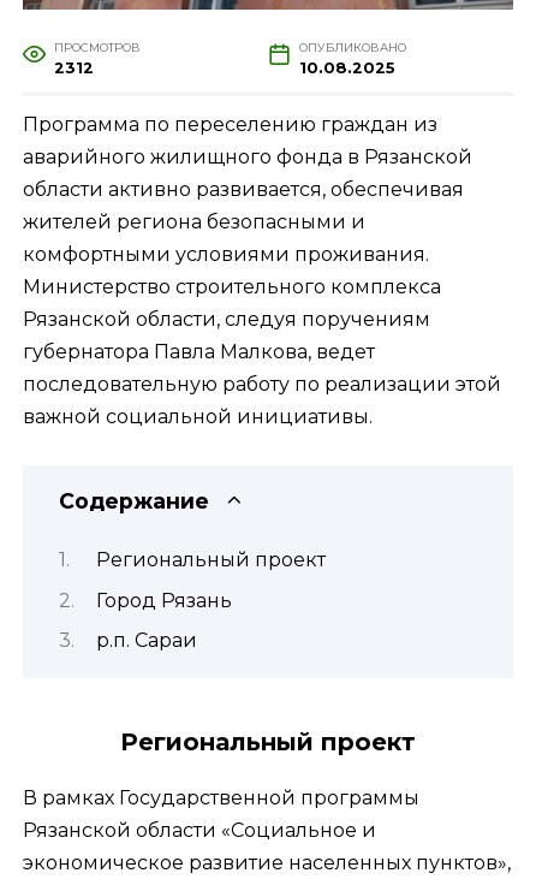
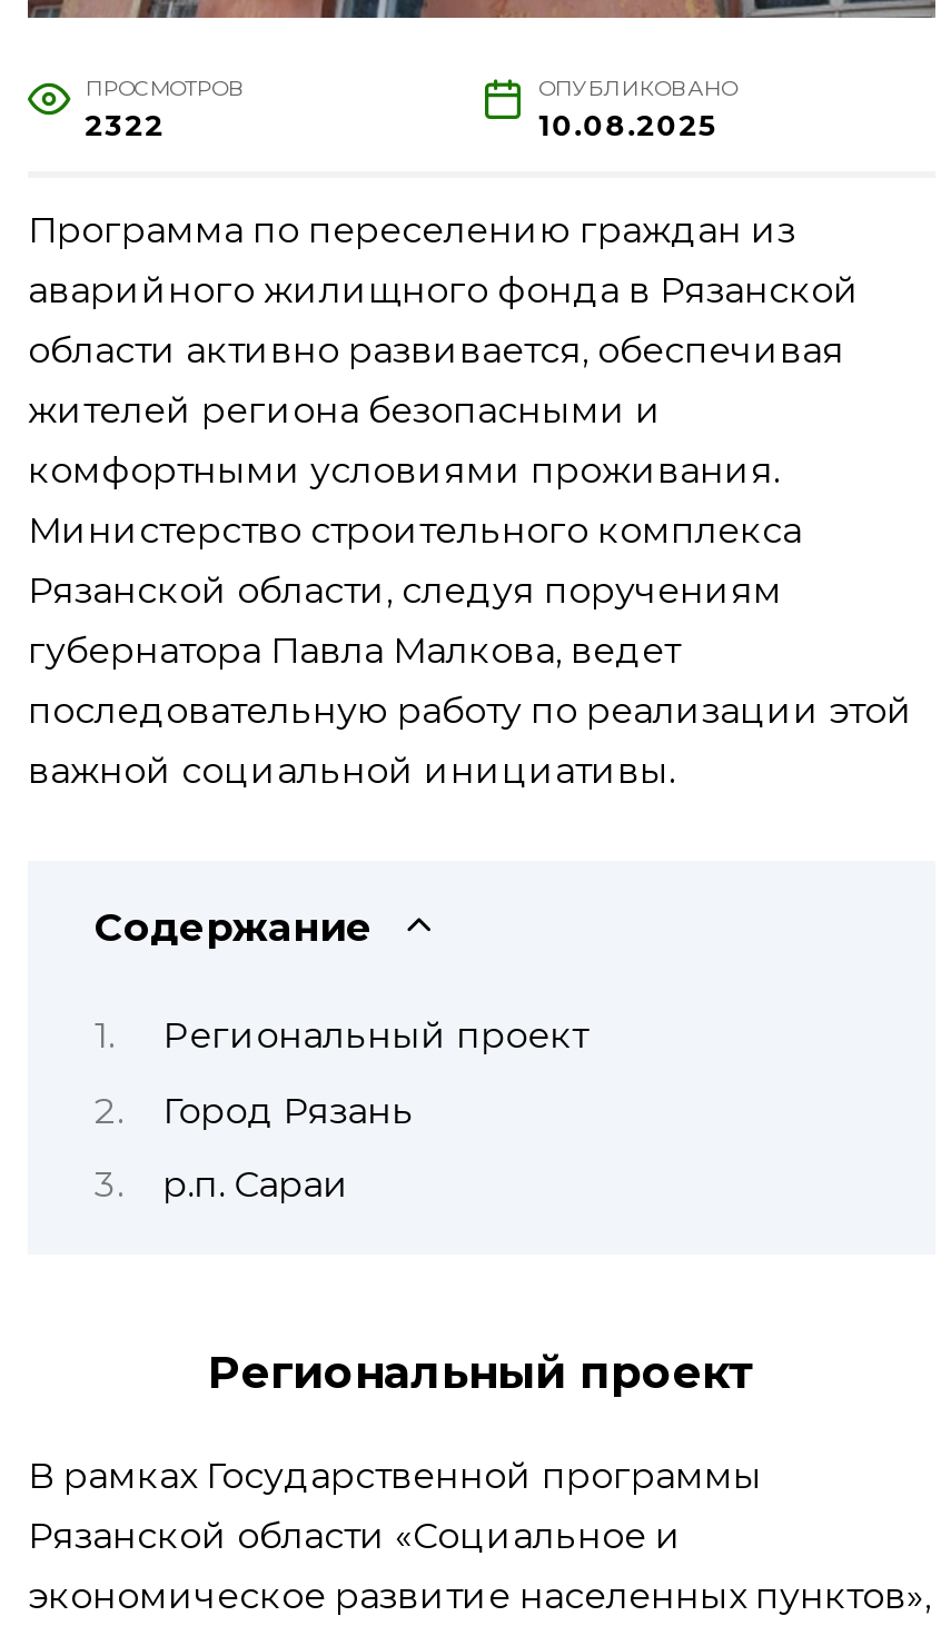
[54,58,93,76] 2312 -> [85,108,165,141] 2322

